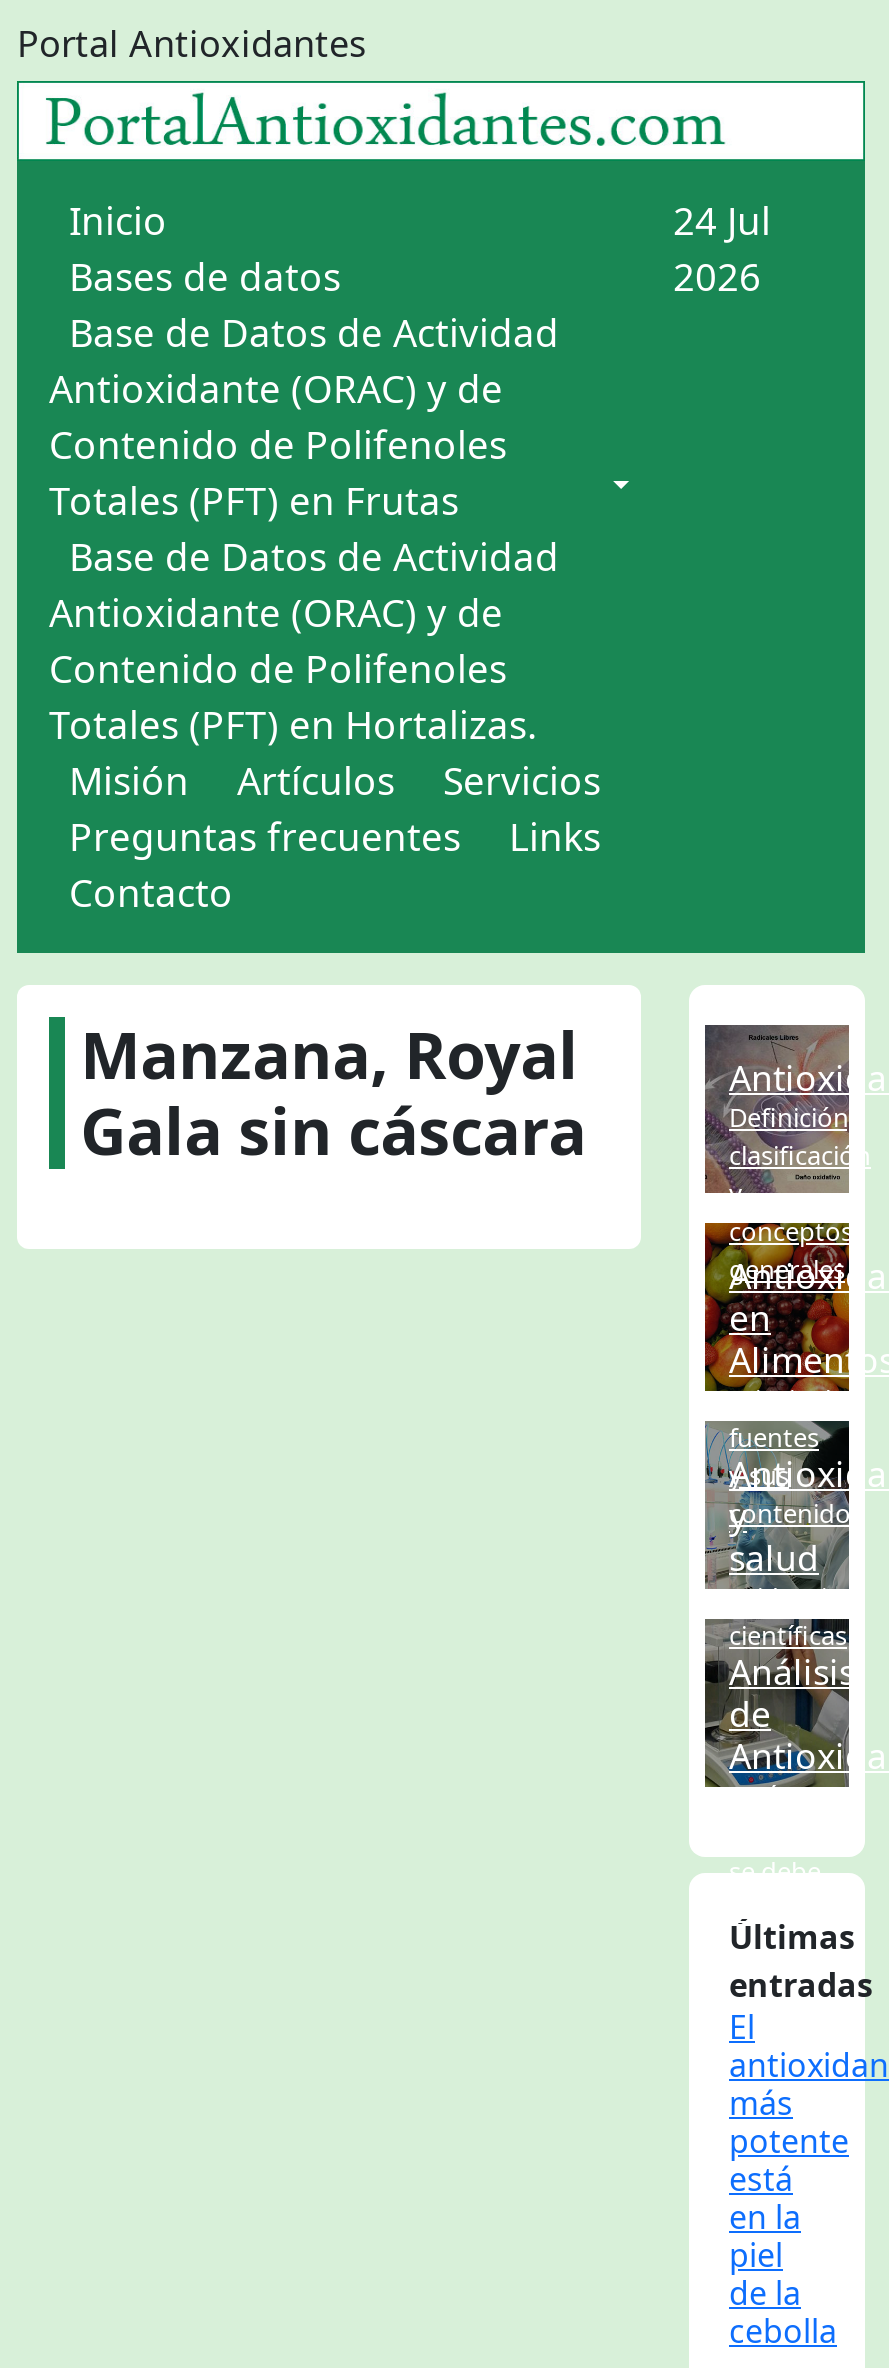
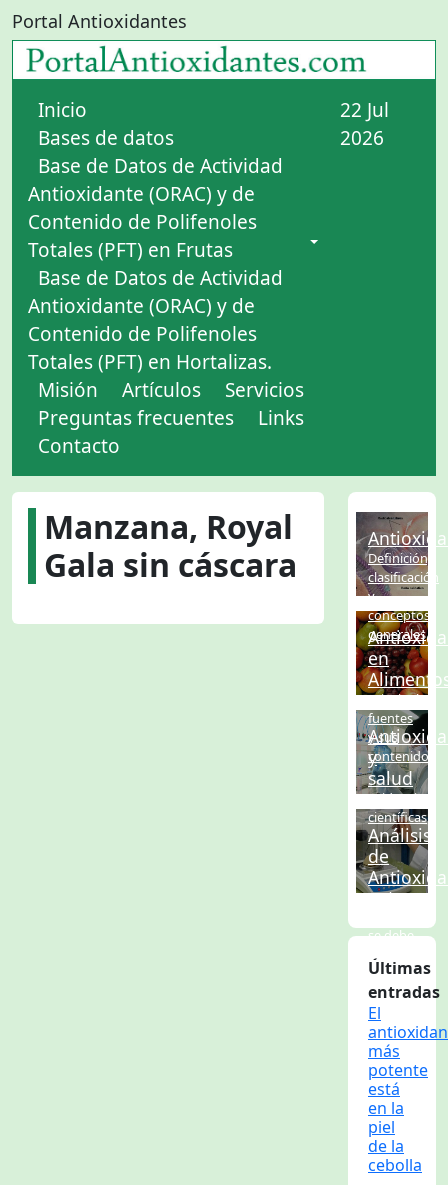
[673,195,771,247] 24 Jul -> [340,97,389,123] 22 Jul

